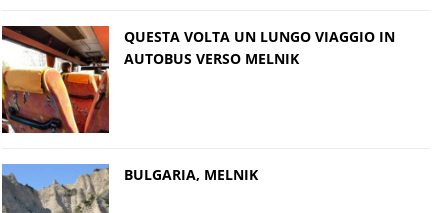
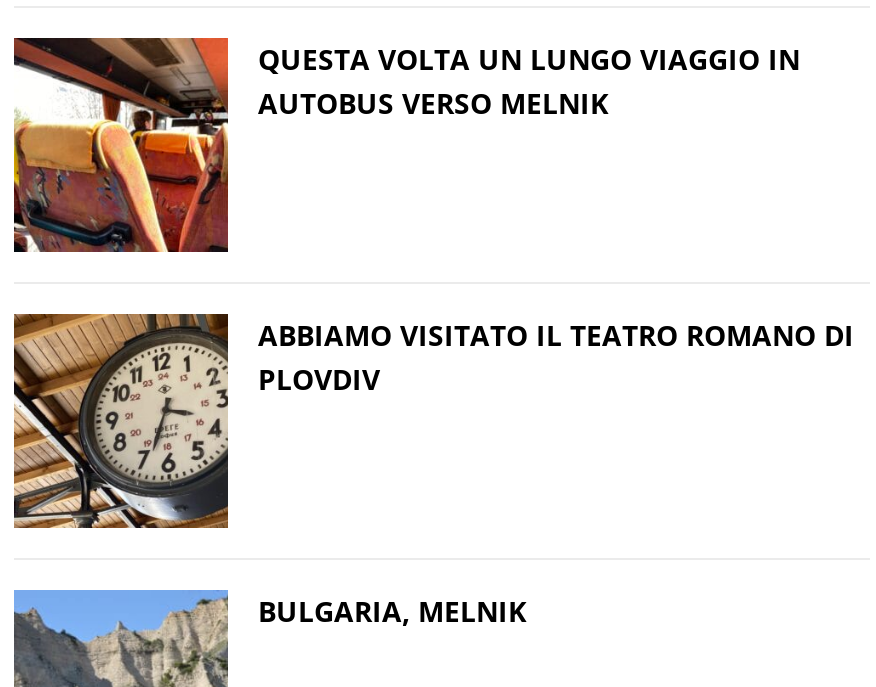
none -> [14,311,854,531] [image] | ABBIAMO VISITATO IL TEATRO ROMANO DI | PLOVDIV

